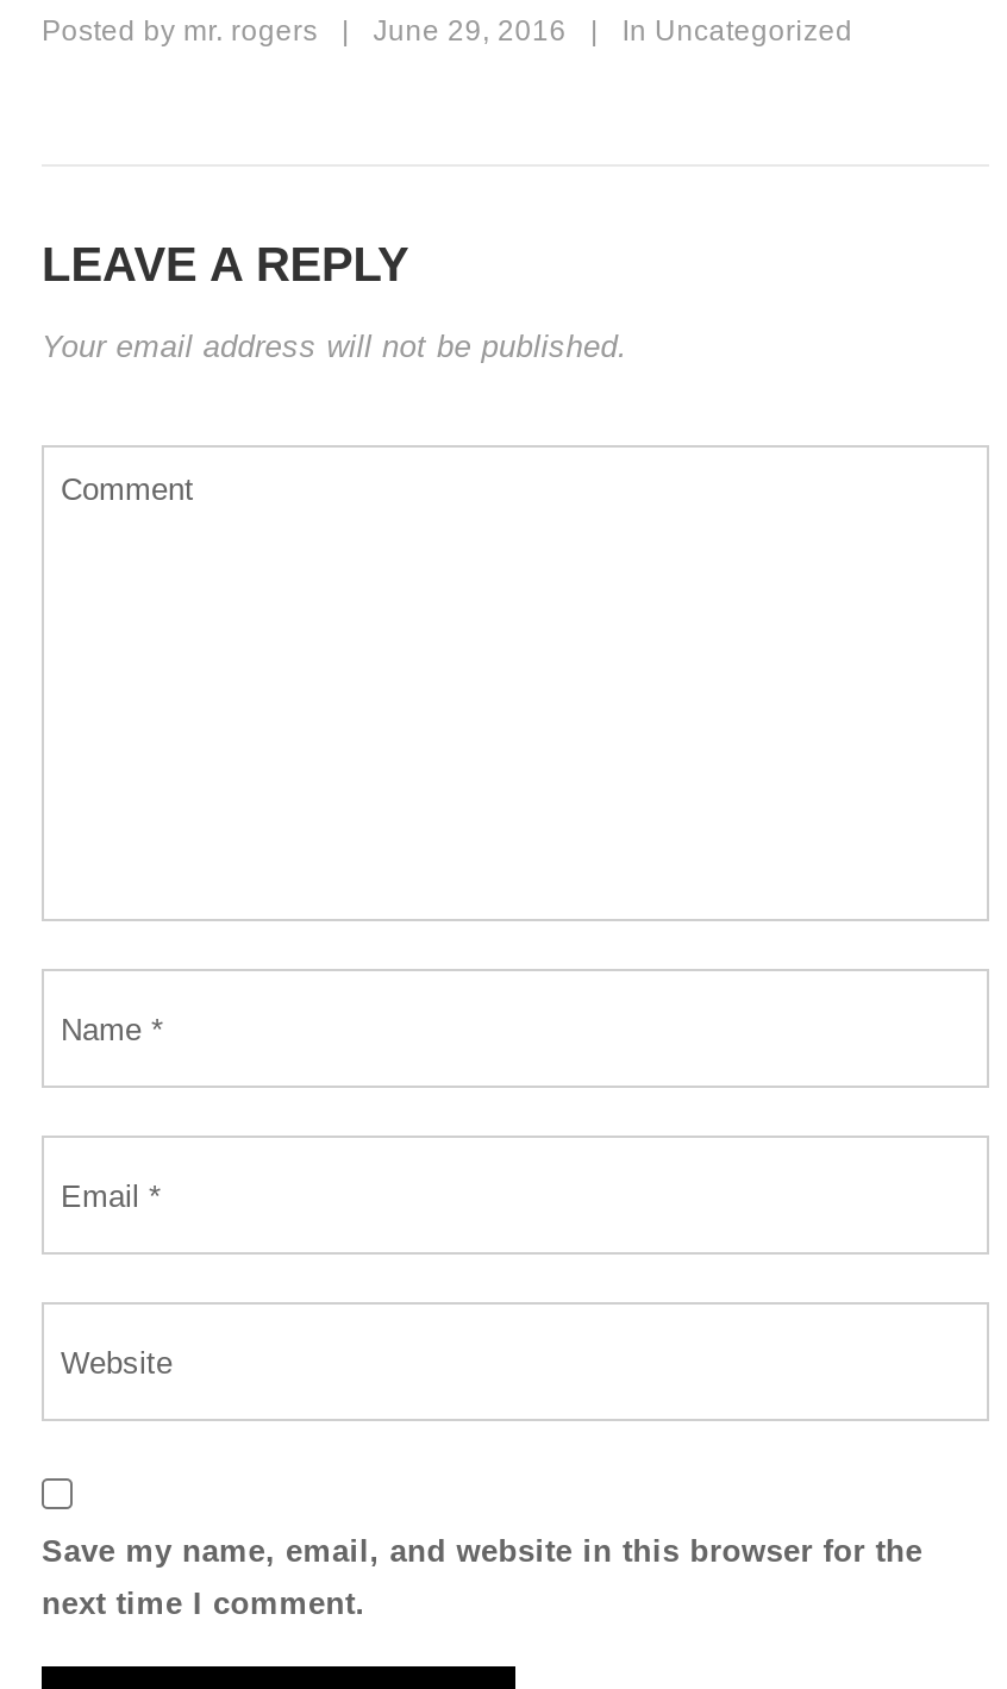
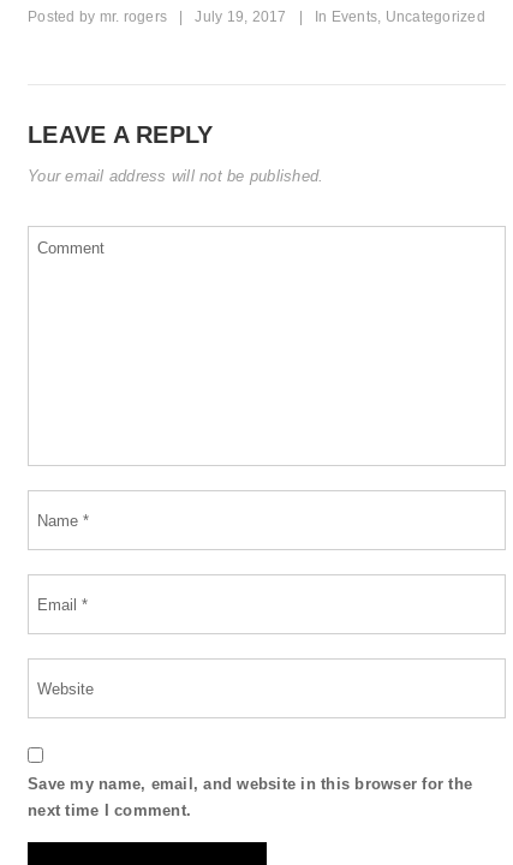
[373,15,567,48] June 29, 2016 -> [195,9,287,25] July 19, 2017
[622,15,853,48] In Uncategorized -> [315,9,485,25] In Events, Uncategorized

